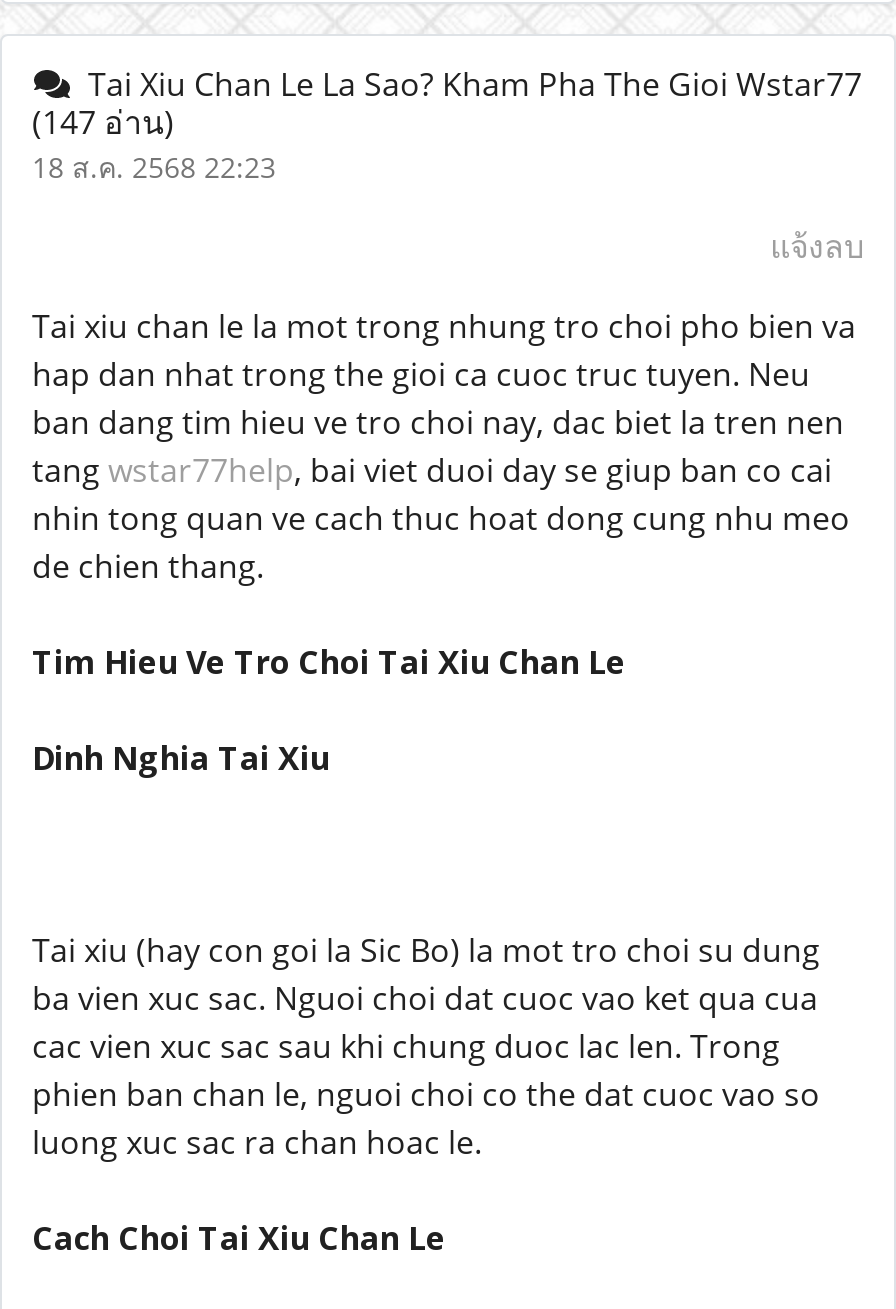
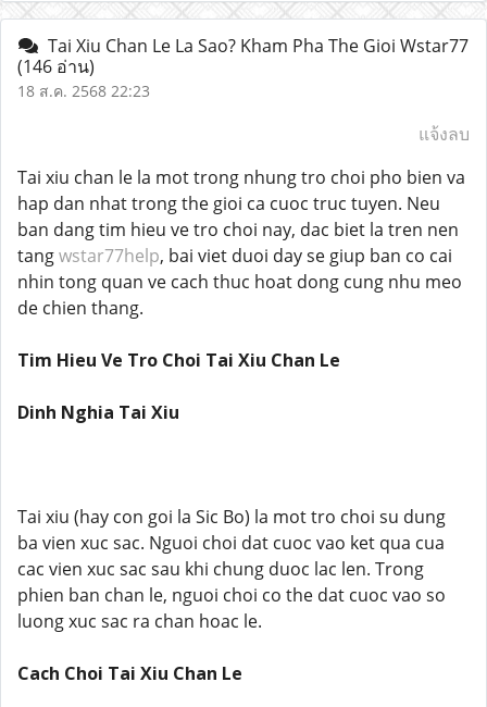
[32,100,174,144] (147 อ่าน) -> [17,54,95,78] (146 อ่าน)

